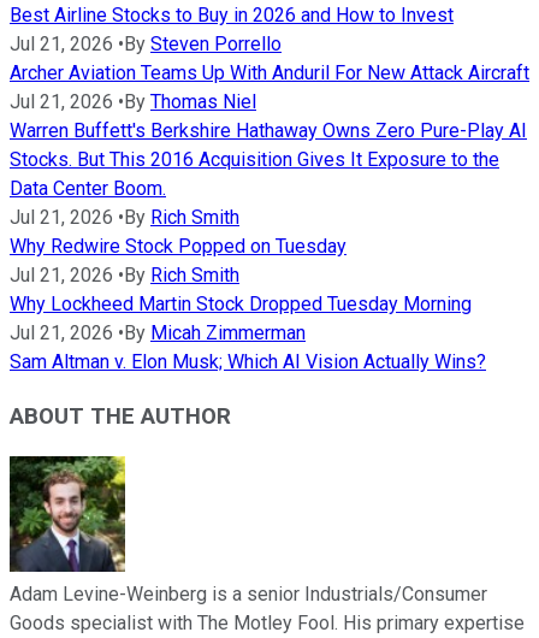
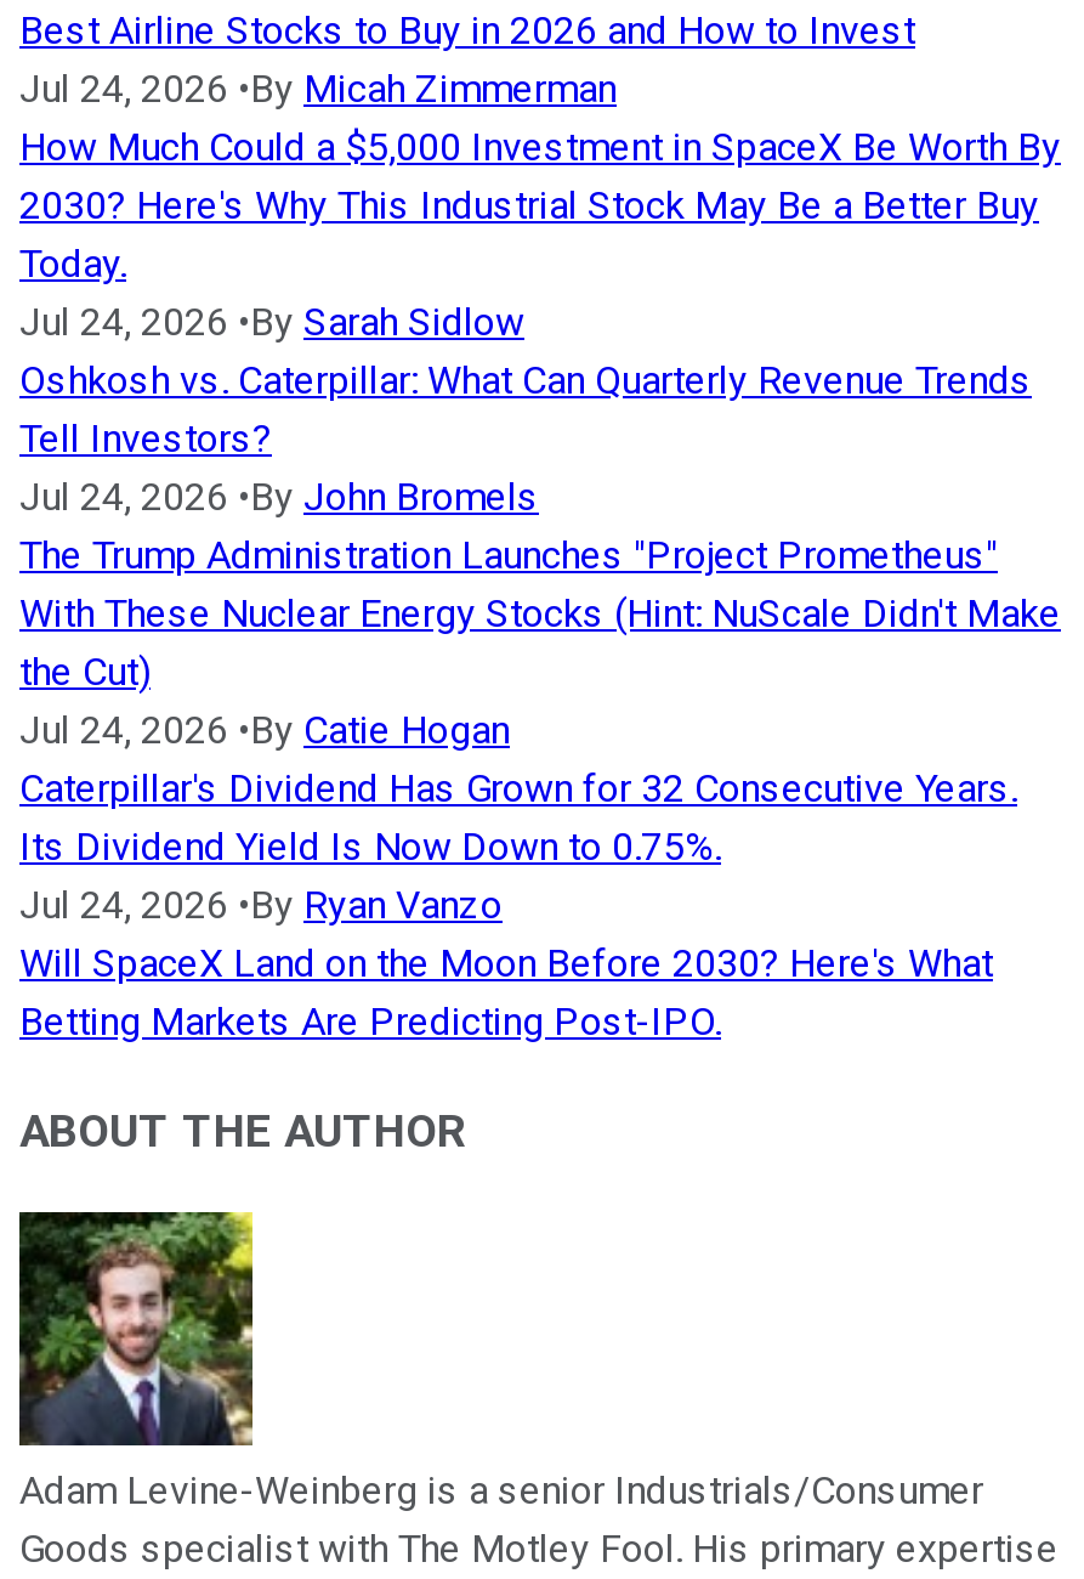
[10,33,529,373] Jul 21, 2026 • By Steven Porrello | Archer Aviation Teams Up With Anduril For New Attack Aircraft | Jul 21, 2026 • By Thomas Niel | Warren Buffett's Berkshire Hathaway Owns Zero Pure-Play AI | Stocks. But This 2016 Acquisition Gives It Exposure to the | Data Center Boom. | Jul 21, 2026 • By Rich Smith | Why Redwire Stock Popped on Tuesday | Jul 21, 2026 • By Rich Smith | Why Lockheed Martin Stock Dropped Tuesday Morning | Jul 21, 2026 • By Micah Zimmerman | Sam Altman v. Elon Musk; Which AI Vision Actually Wins? -> [19,66,1061,1045] Jul 24, 2026 • By Micah Zimmerman | How Much Could a $5,000 Investment in SpaceX Be Worth By | 2030? Here's Why This Industrial Stock May Be a Better Buy | Today. | Jul 24, 2026 • By Sarah Sidlow | Oshkosh vs. Caterpillar: What Can Quarterly Revenue Trends | Tell Investors? | Jul 24, 2026 • By John Bromels | The Trump Administration Launches "Project Prometheus" | With These Nuclear Energy Stocks (Hint: NuScale Didn't Make | the Cut) | Jul 24, 2026 • By Catie Hogan | Caterpillar's Dividend Has Grown for 32 Consecutive Years. | Its Dividend Yield Is Now Down to 0.75%. | Jul 24, 2026 • By Ryan Vanzo | Will SpaceX Land on the Moon Before 2030? Here's What | Betting Markets Are Predicting Post-IPO.

